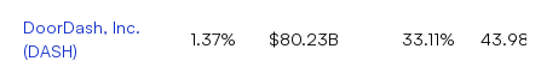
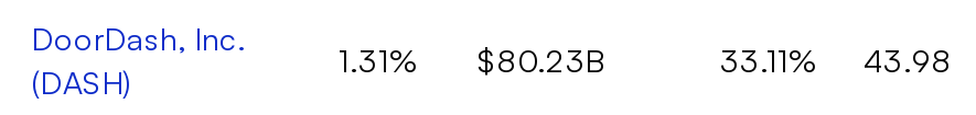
[190,29,339,49] 1.37% $80.23B -> [339,42,605,79] 1.31% $80.23B

